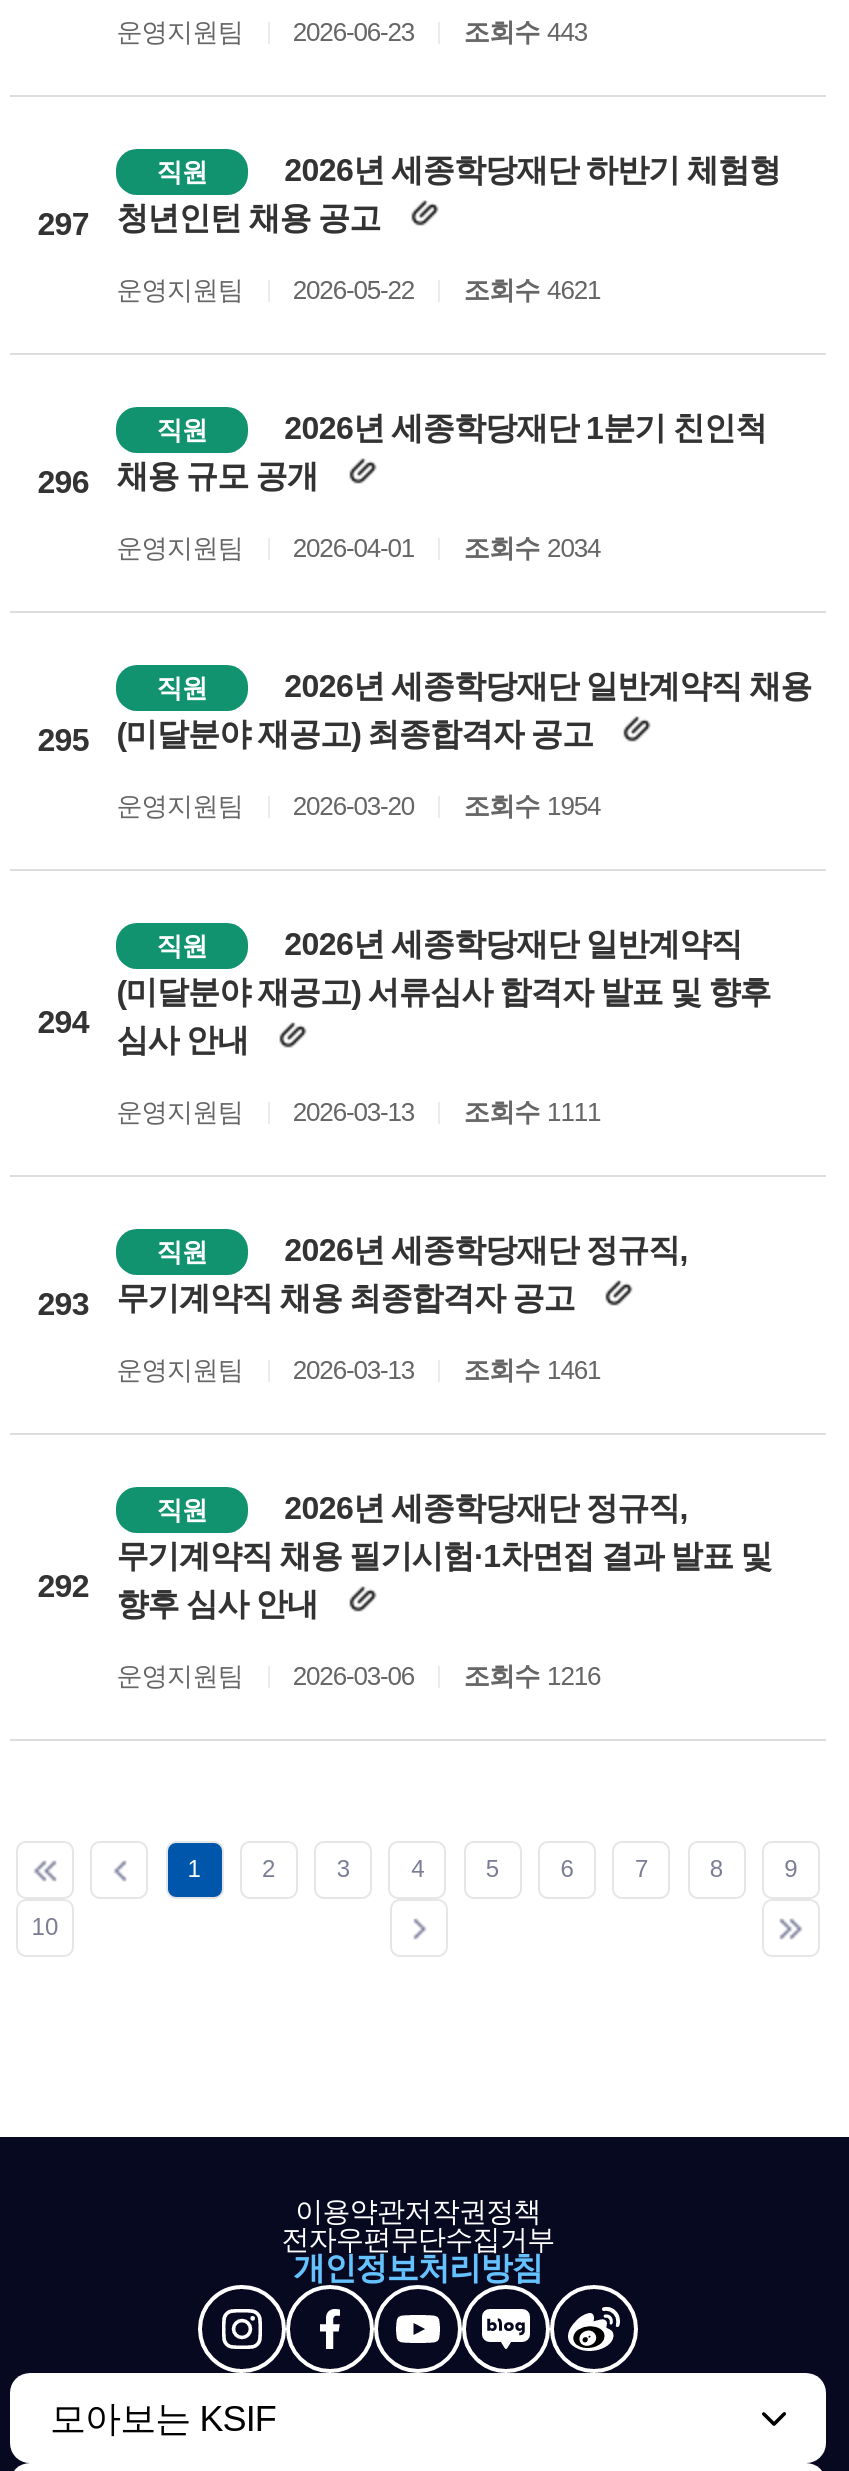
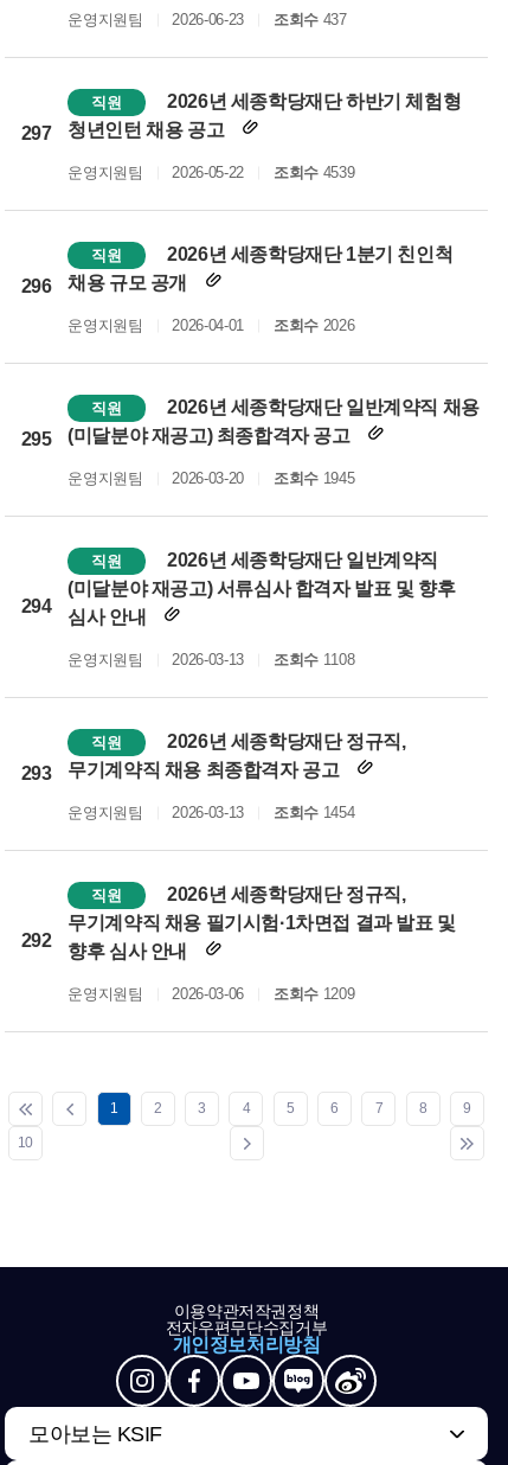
[116,17,587,47] 운영지원팀 2026-06-23 조회수 443 -> [68,11,346,28] 운영지원팀 2026-06-23 조회수 437
[116,275,600,305] 운영지원팀 2026-05-22 조회수 4621 -> [68,164,354,181] 운영지원팀 2026-05-22 조회수 4539
[116,533,600,563] 운영지원팀 2026-04-01 조회수 2034 -> [68,316,354,334] 운영지원팀 2026-04-01 조회수 2026
[116,791,600,821] 운영지원팀 2026-03-20 조회수 1954 -> [68,469,354,487] 운영지원팀 2026-03-20 조회수 1945
[116,1097,600,1127] 운영지원팀 2026-03-13 조회수 1111 -> [68,651,354,668] 운영지원팀 2026-03-13 조회수 1108
[116,1355,600,1385] 운영지원팀 2026-03-13 조회수 1461 -> [68,804,354,821] 운영지원팀 2026-03-13 조회수 1454
[116,1661,600,1691] 운영지원팀 2026-03-06 조회수 1216 -> [68,985,354,1003] 운영지원팀 2026-03-06 조회수 1209

